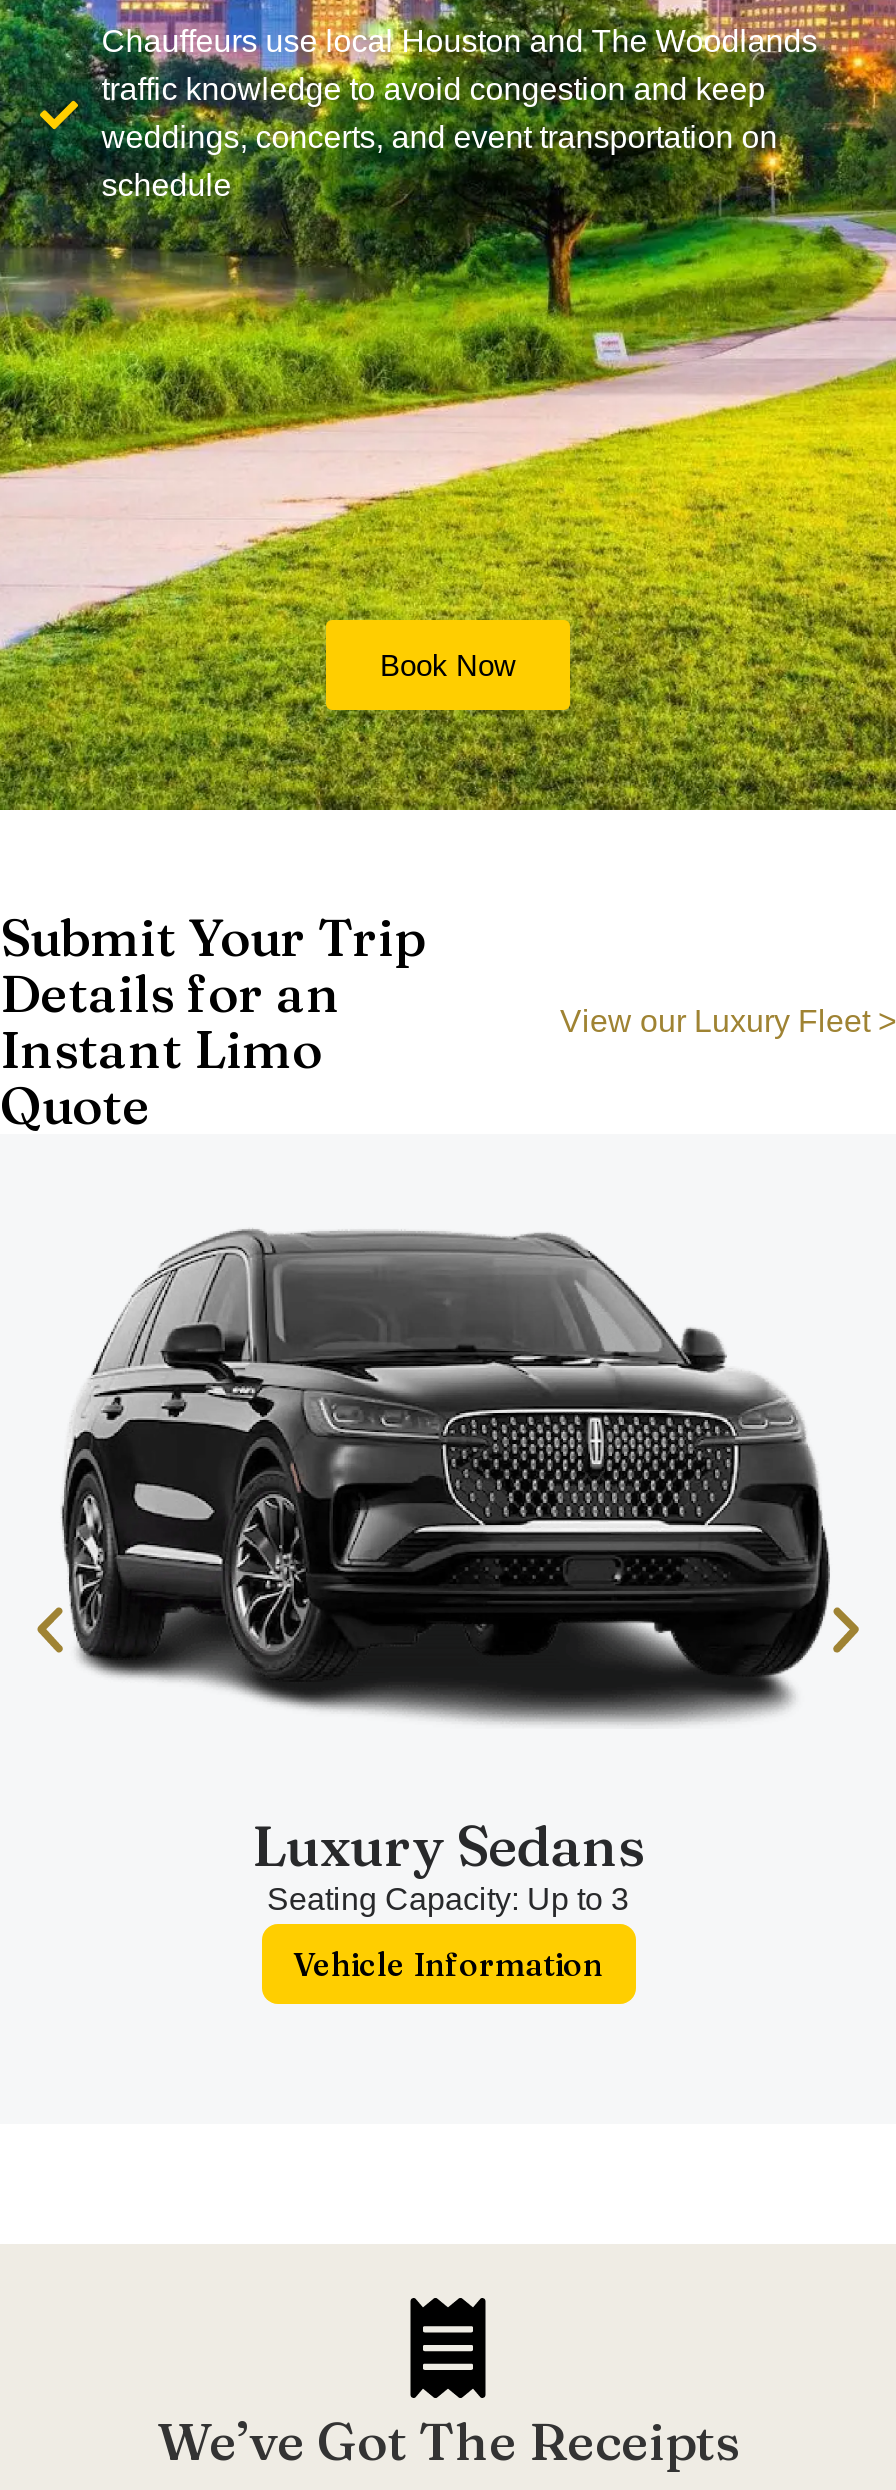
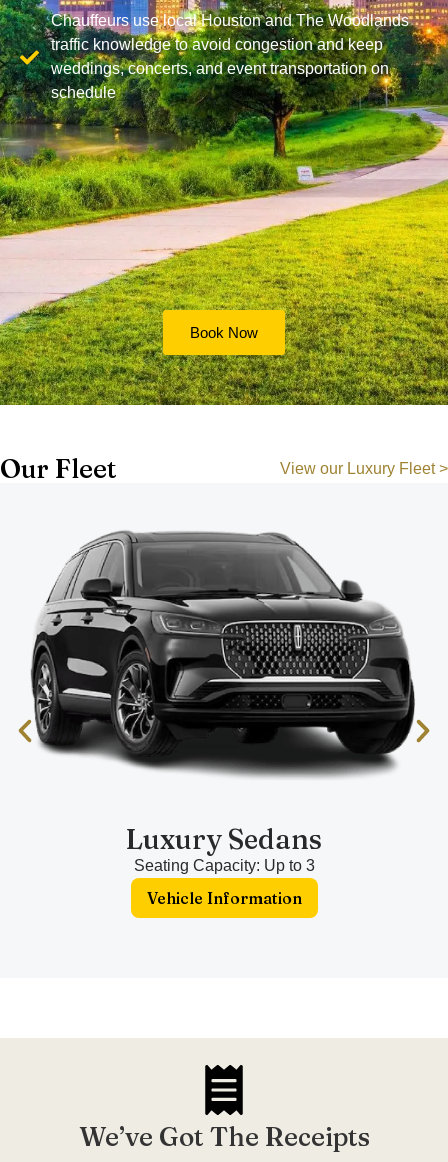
[0,906,424,1138] Submit Your Trip | Details for an | Instant Limo | Quote -> [0,453,117,485] Our Fleet

